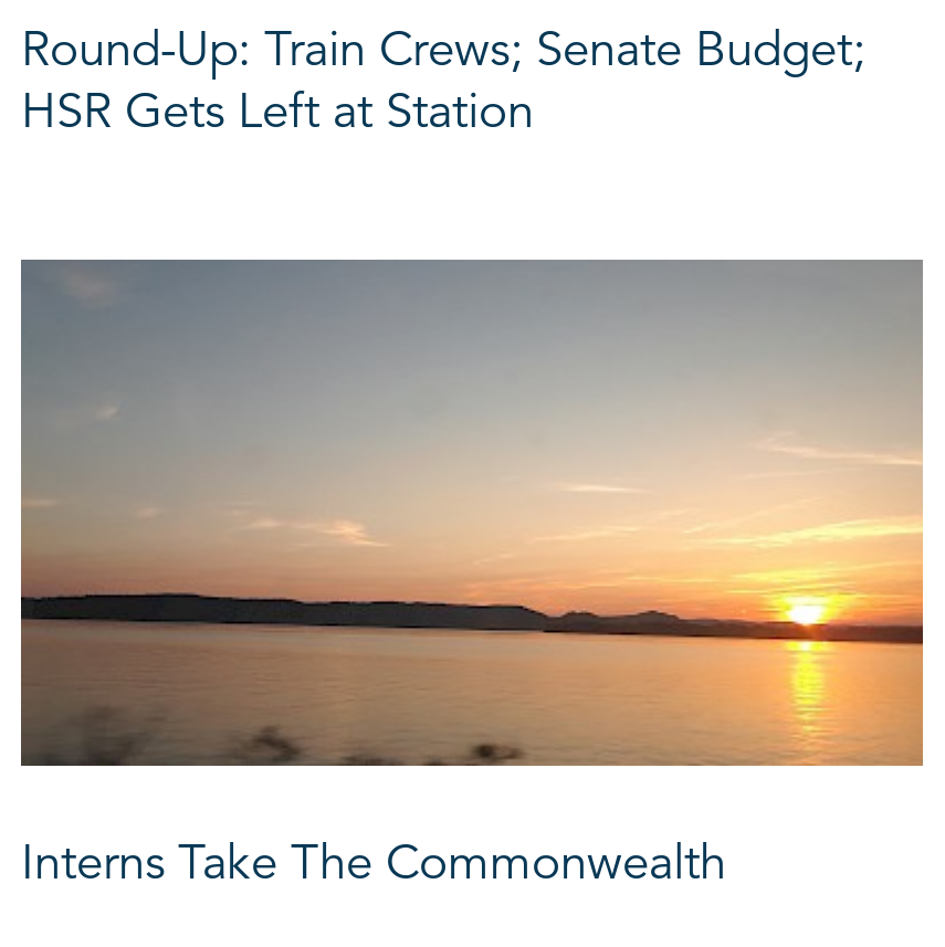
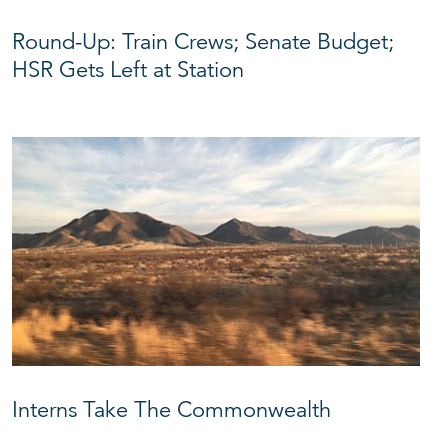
[19,260,925,768] [image] -> [11,137,421,367] [image]

